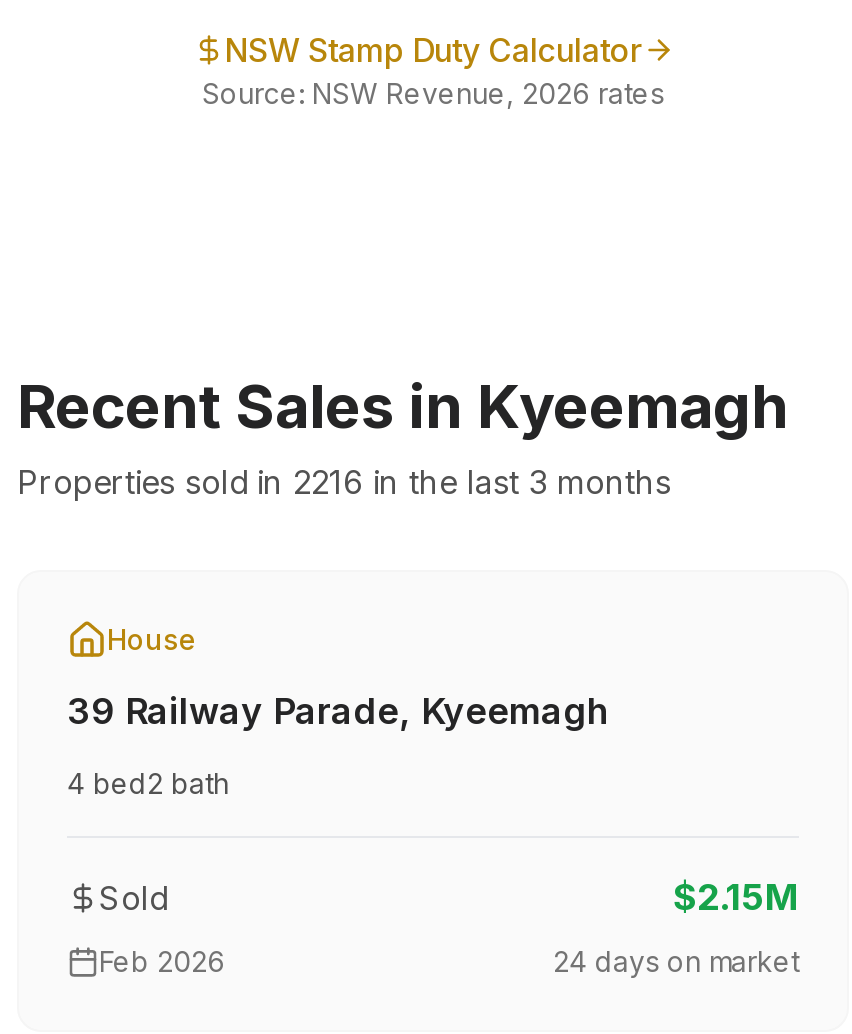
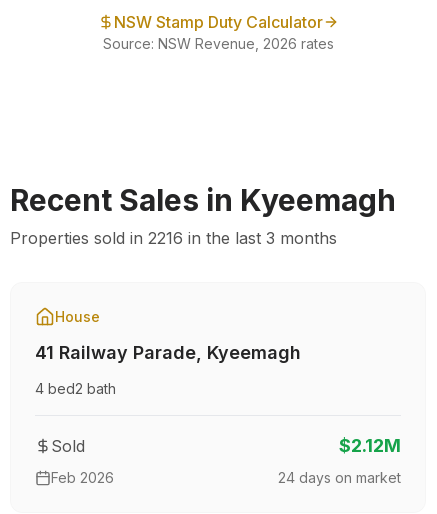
[67,690,609,732] 39 Railway Parade, Kyeemagh -> [35,342,301,363] 41 Railway Parade, Kyeemagh
[673,876,799,918] $2.15M -> [339,435,401,456] $2.12M

